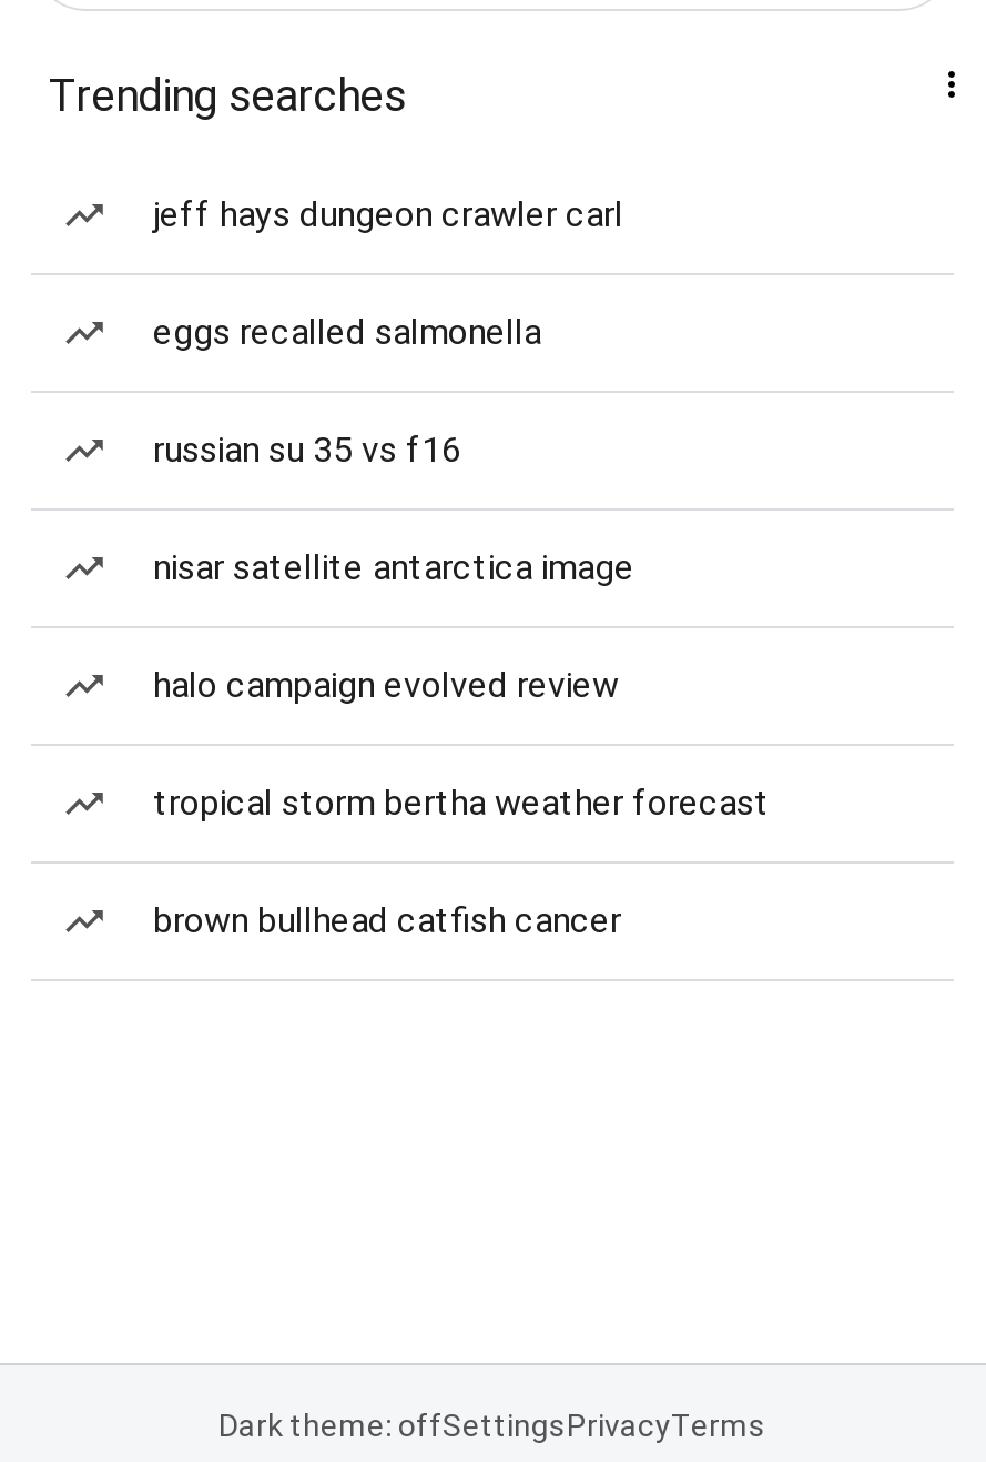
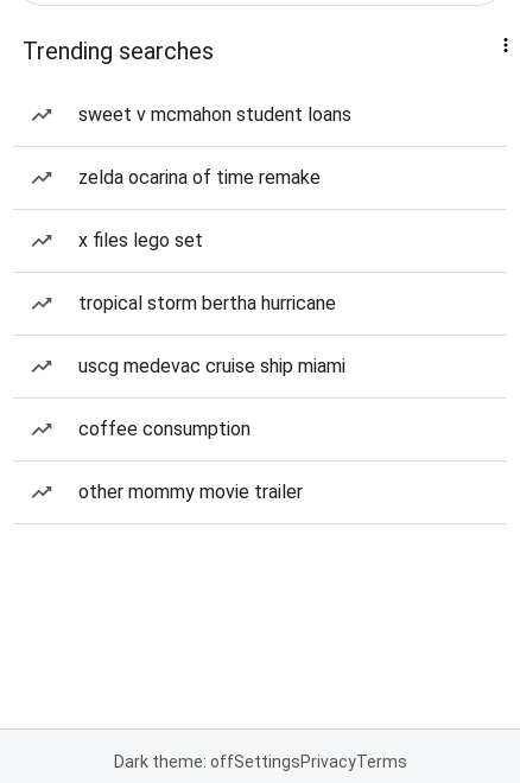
[153,193,623,235] jeff hays dungeon crawler carl -> [78,103,351,126] sweet v mcmahon student loans
[153,311,541,353] eggs recalled salmonella -> [78,166,321,189] zelda ocarina of time remake
[153,428,461,471] russian su 35 vs f16 -> [78,229,203,252] x files lego set
[153,546,634,588] nisar satellite antarctica image -> [78,292,336,314] tropical storm bertha hurricane
[153,664,619,706] halo campaign evolved review -> [78,355,345,377] uscg medevac cruise ship miami
[153,782,770,824] tropical storm bertha weather forecast -> [78,418,251,440] coffee consumption
[153,899,621,941] brown bullhead catfish cancer -> [78,480,303,503] other mommy movie trailer

